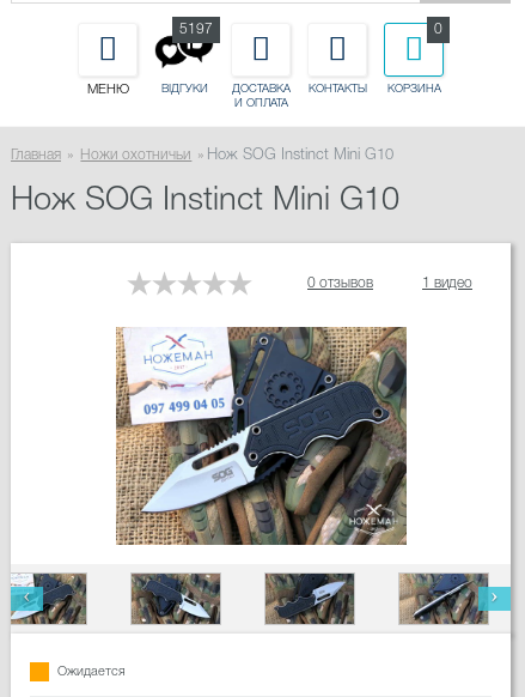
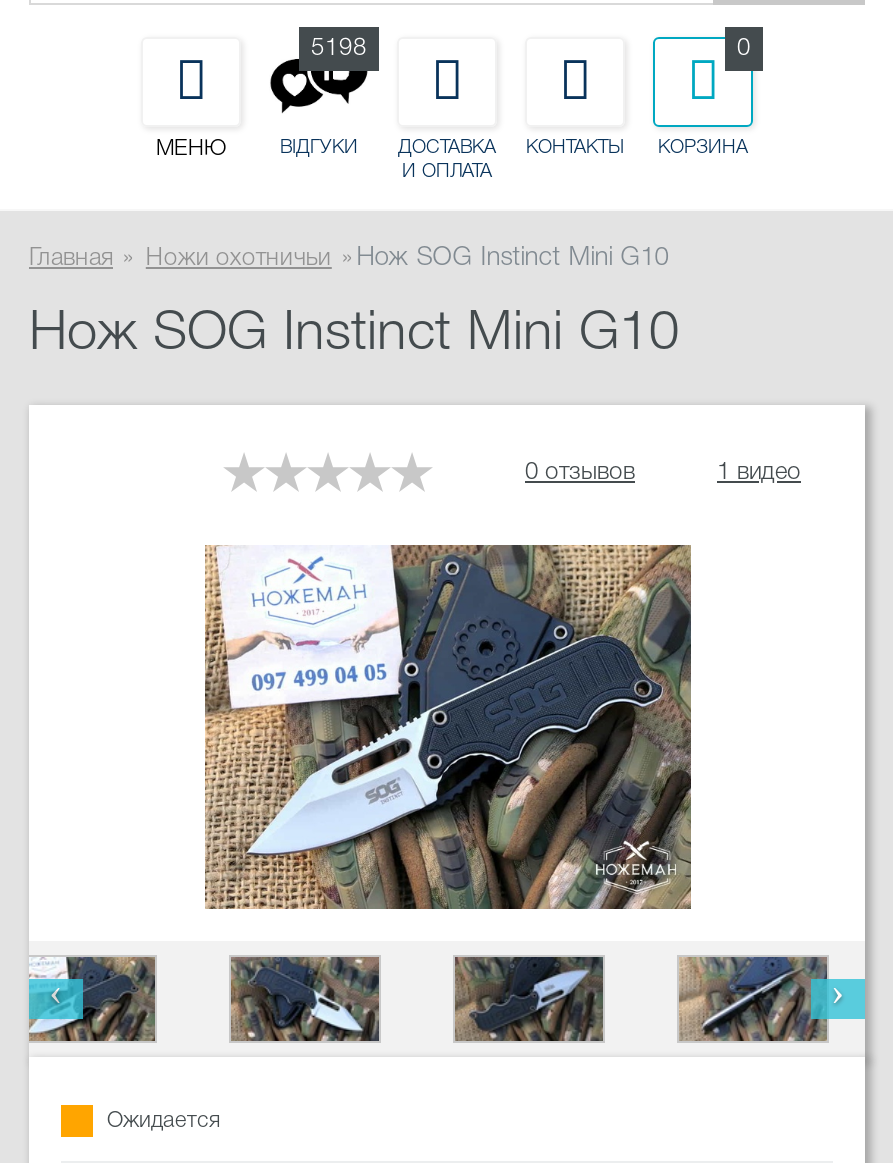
[179,22,213,35] 5197 -> [311,36,367,58] 5198

